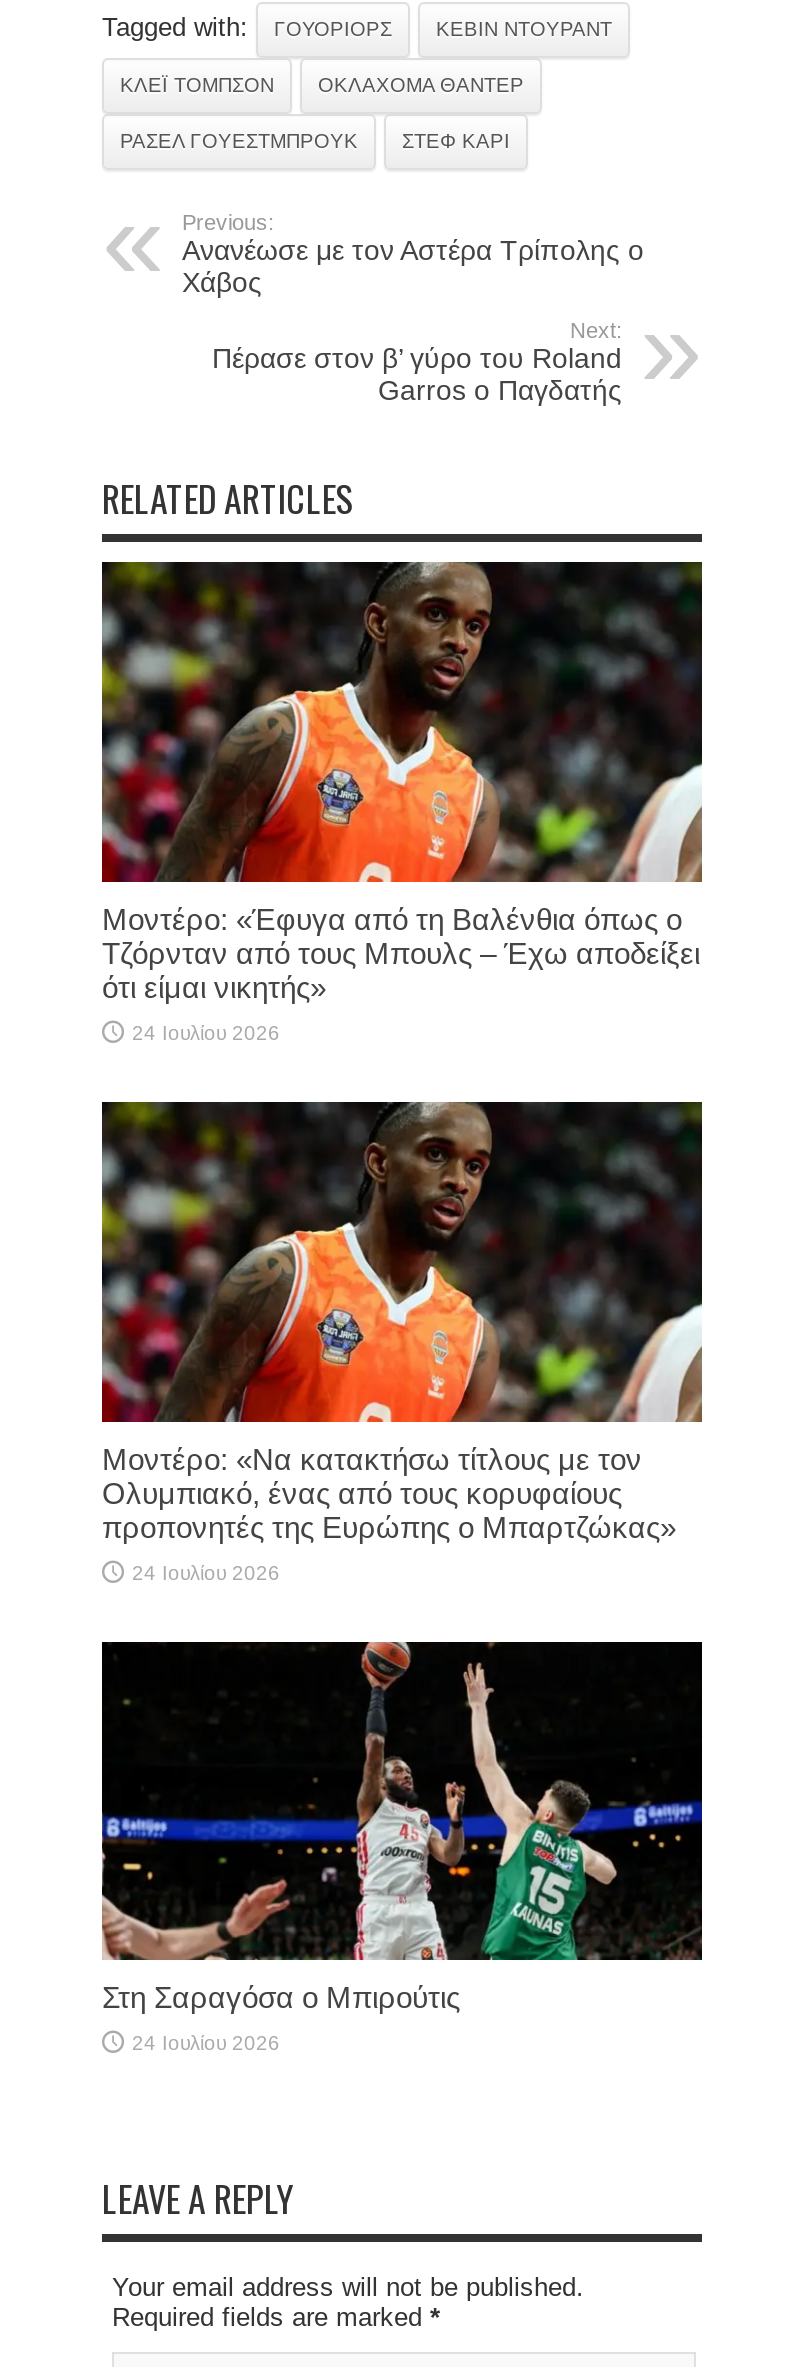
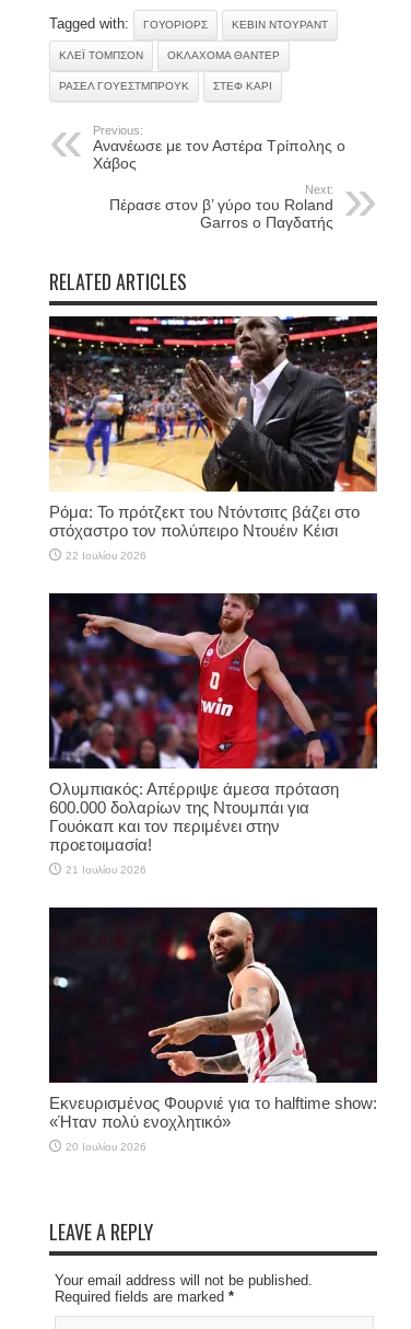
[100,560,702,1004] [image] | Μοντέρο: «Έφυγα από τη Βαλένθια όπως ο | Τζόρνταν από τους Μπουλς – Έχω αποδείξει | ότι είμαι νικητής» -> [48,315,378,540] [image] | Ρόμα: Το πρότζεκτ του Ντόντσιτς βάζει στο | στόχαστρο τον πολύπειρο Ντουέιν Κέισι
[132,1022,280,1044] 24 Ιουλίου 2026 -> [66,550,146,562] 22 Ιουλίου 2026
[100,1068,704,1543] [image] | Μοντέρο: «Να κατακτήσω τίτλους με τον | Ολυμπιακό, ένας από τους κορυφαίους | προπονητές της Ευρώπης ο Μπαρτζώκας» -> [48,592,378,854] [image] | Ολυμπιακός: Απέρριψε άμεσα πρόταση | 600.000 δολαρίων της Ντουμπάι για | Γουόκαπ και τον περιμένει στην | προετοιμασία!
[132,1561,280,1583] 24 Ιουλίου 2026 -> [66,864,146,876] 21 Ιουλίου 2026
[100,1640,704,2015] [image] | Στη Σαραγόσα ο Μπιρούτις -> [48,906,377,1131] [image] | Εκνευρισμένος Φουρνιέ για το halftime show: | «Ήταν πολύ ενοχλητικό»
[132,2033,280,2055] 24 Ιουλίου 2026 -> [66,1141,146,1153] 20 Ιουλίου 2026

